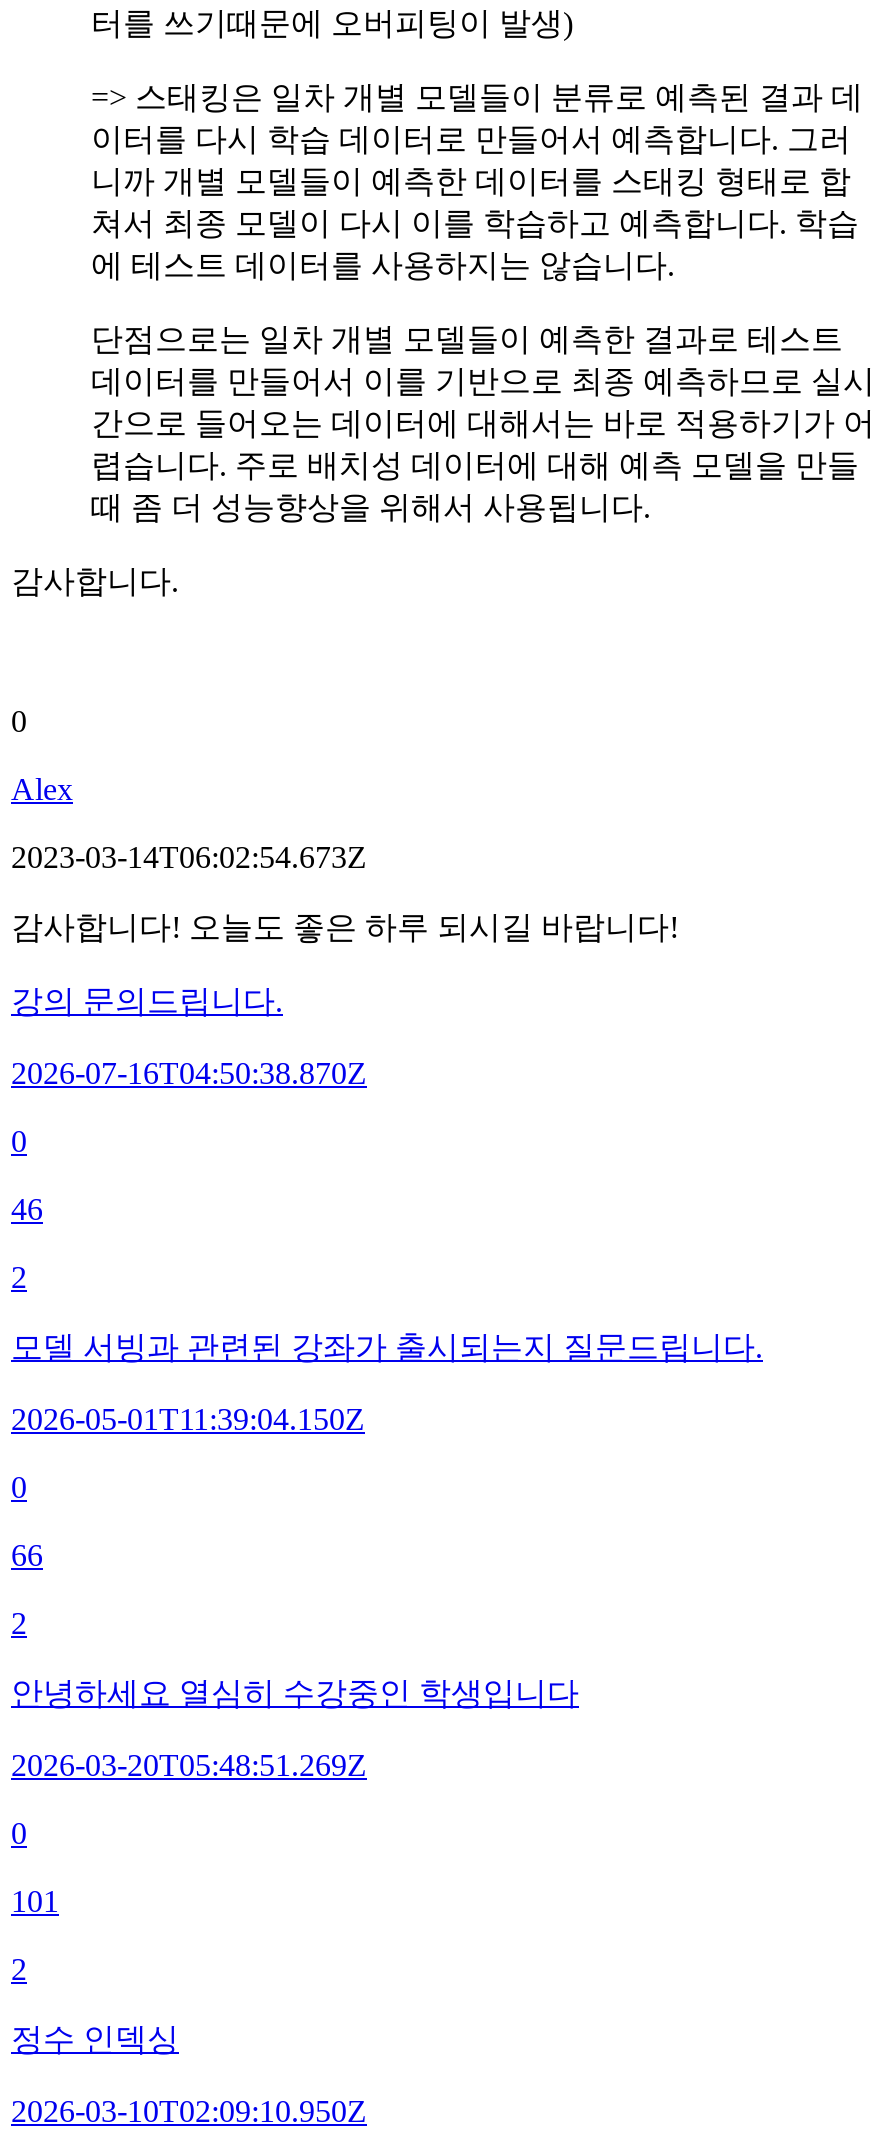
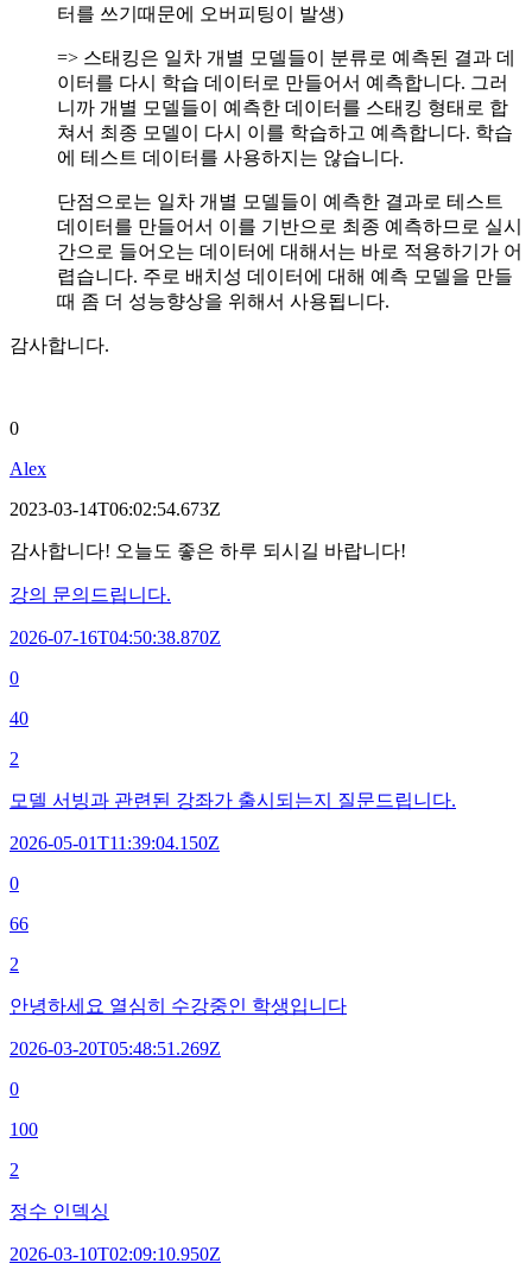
[11,1192,43,1226] 46 -> [9,708,28,728] 40
[11,1884,59,1918] 101 -> [9,1119,38,1139] 100

